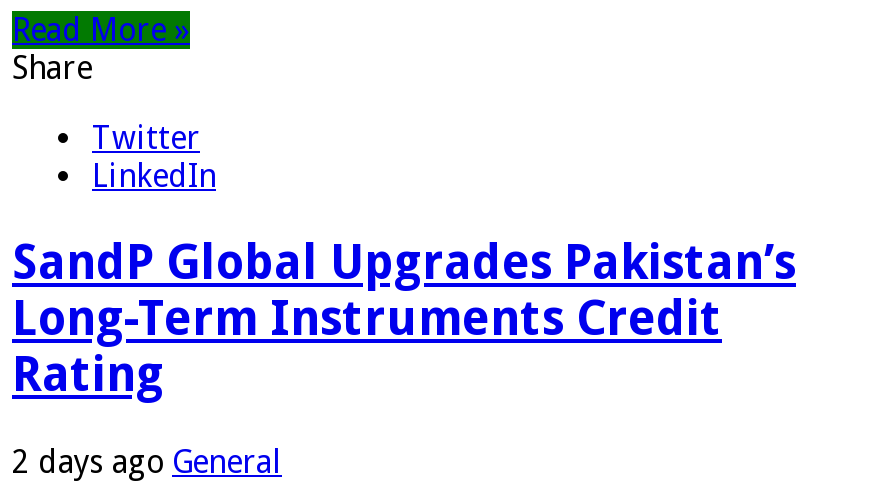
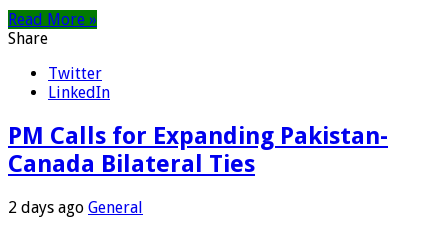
[12,235,796,403] SandP Global Upgrades Pakistan’s | Long-Term Instruments Credit | Rating -> [8,122,388,178] PM Calls for Expanding Pakistan- | Canada Bilateral Ties

